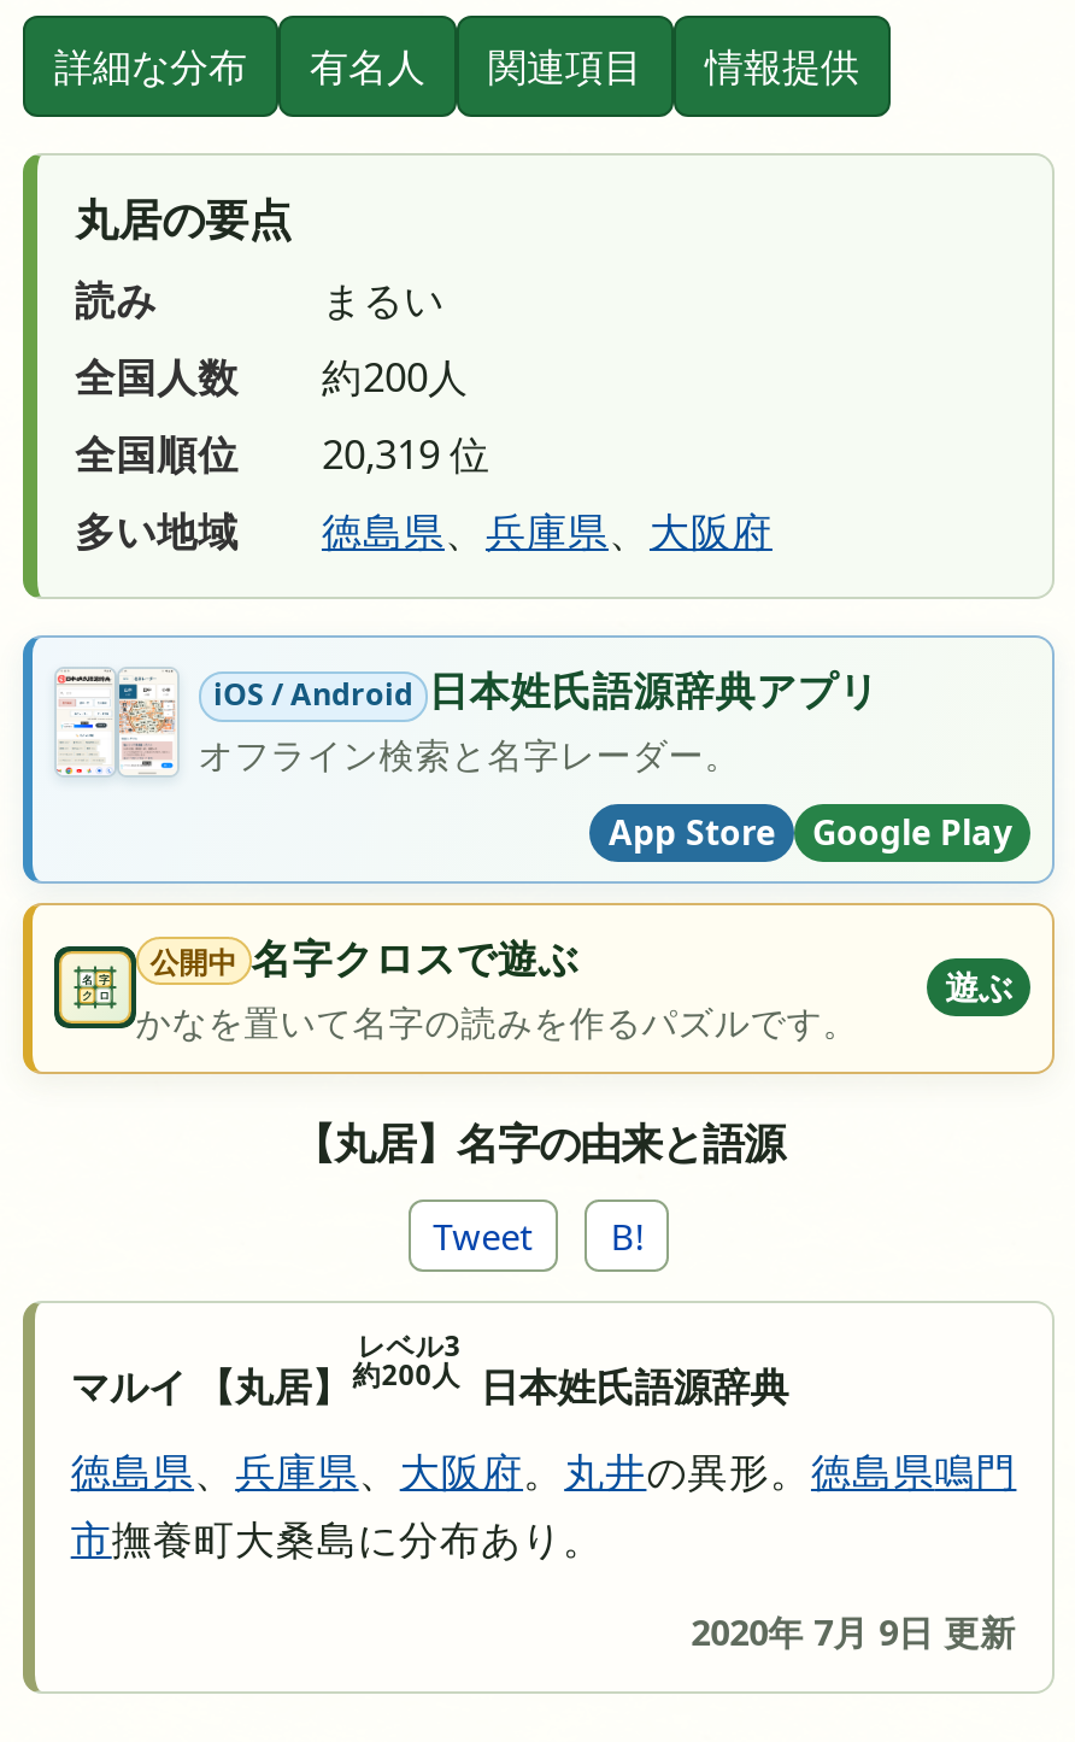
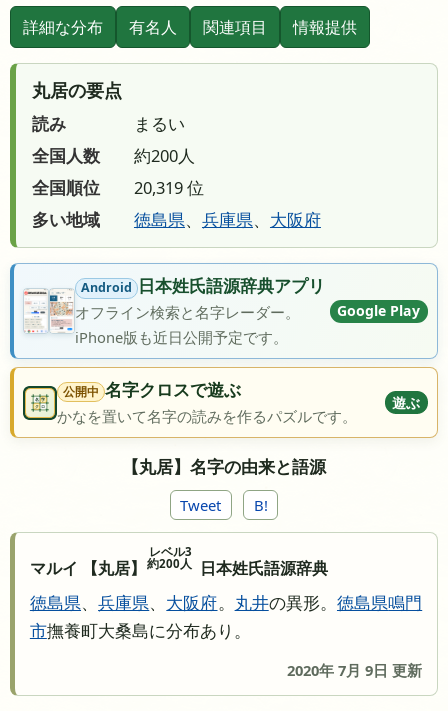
[54,663,879,792] [image] | iOS / Android 日本姓氏語源辞典アプリ -> [24,274,325,333] [image] | Android 日本姓氏語源辞典アプリ
[609,809,775,855] App Store -> [75,327,288,347] iPhone版も近日公開予定です。
moved [812,809,1012,855] -> [337,301,420,320]: Google Play

